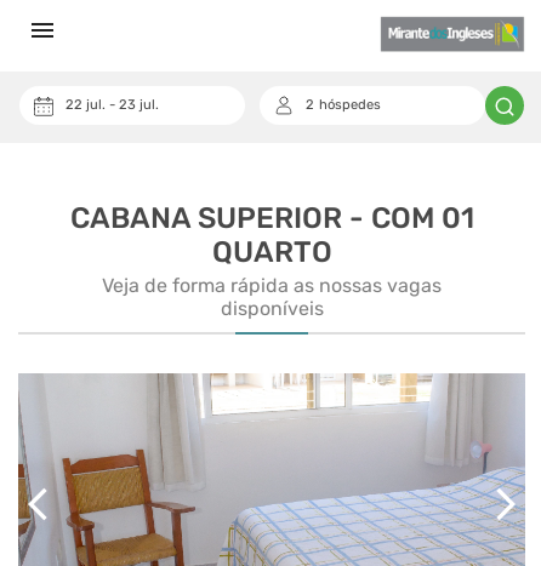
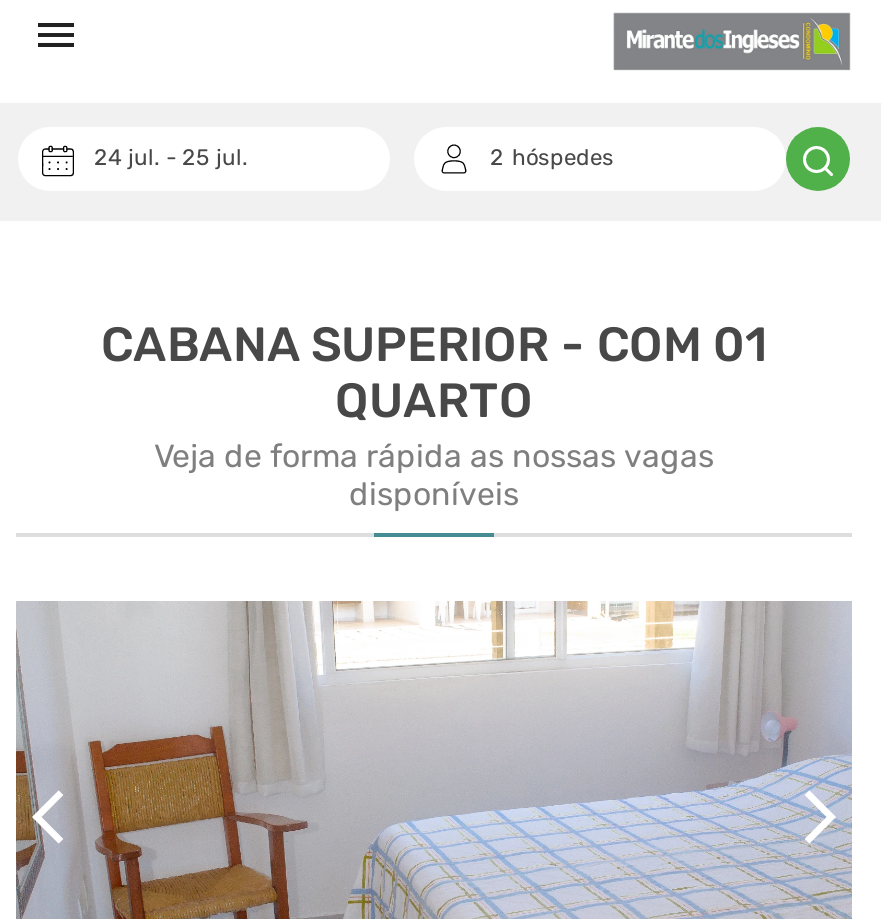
[66,97,159,113] 22 jul. - 23 jul. -> [94,145,248,171] 24 jul. - 25 jul.

